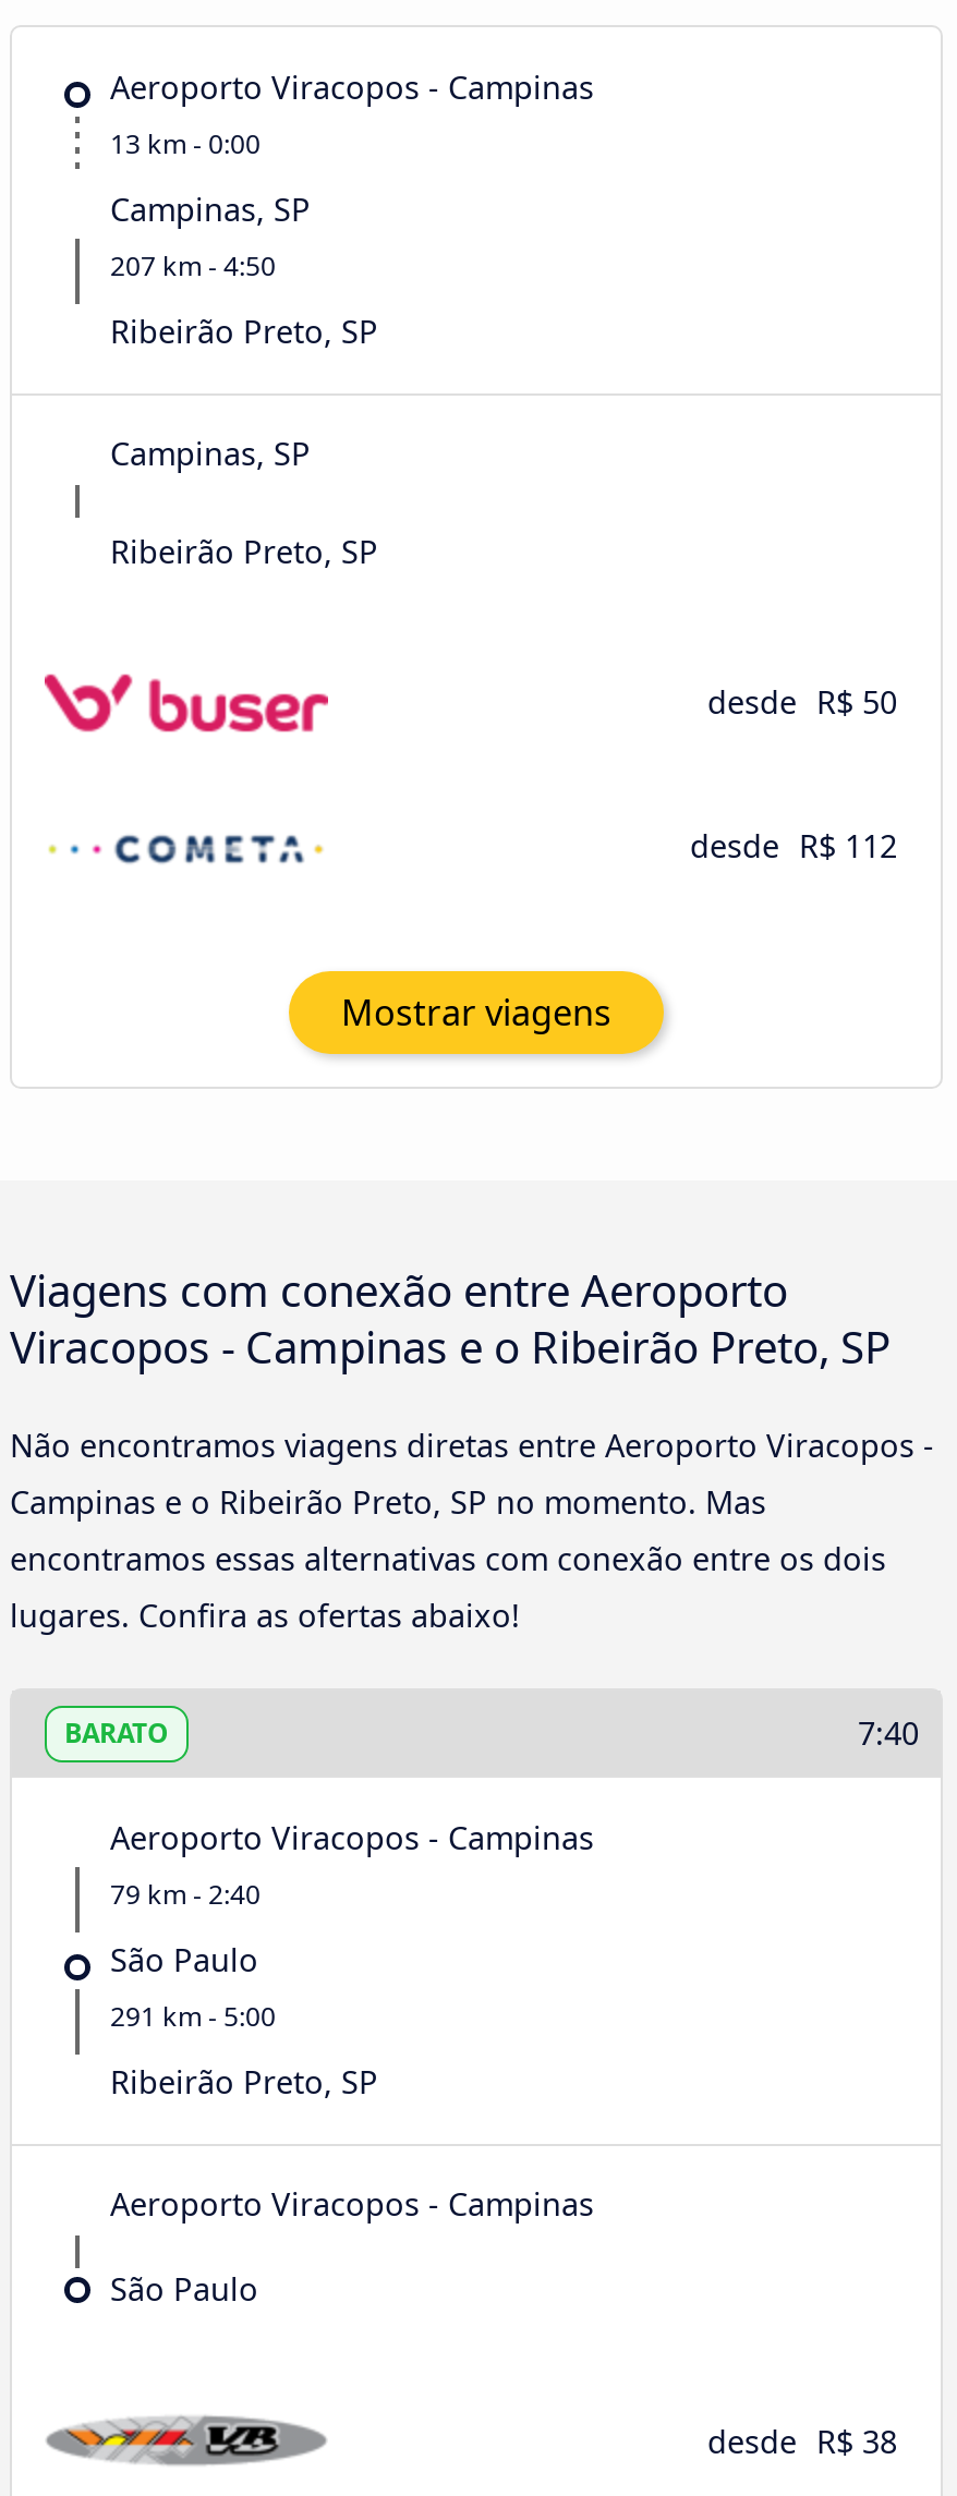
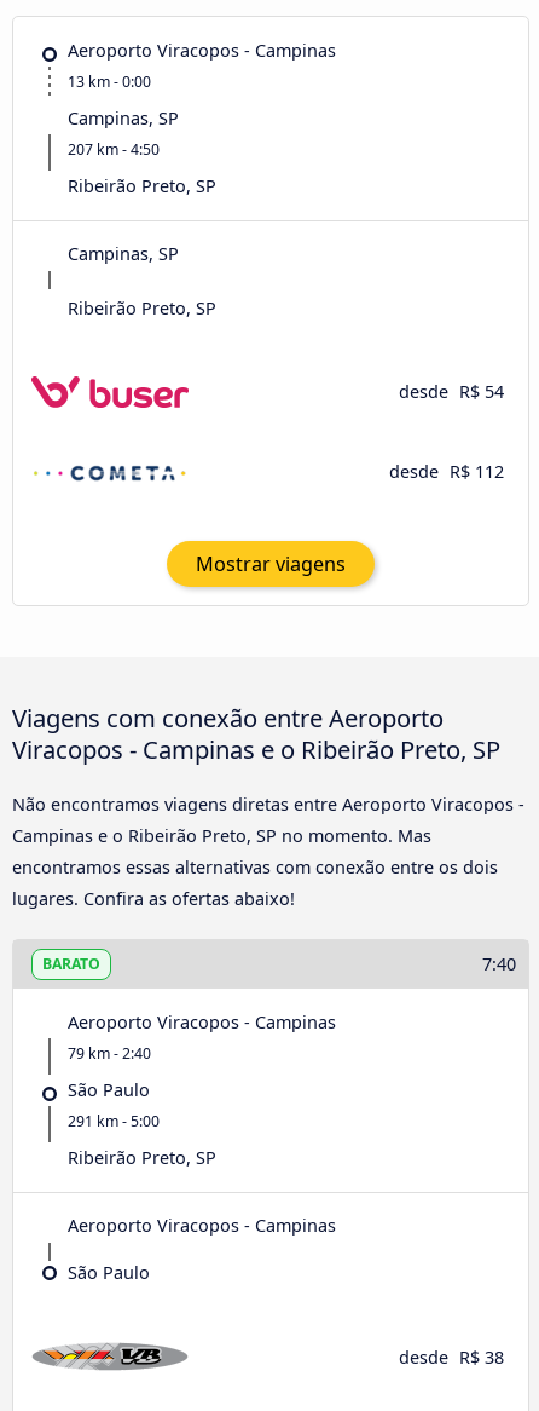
[707,682,897,723] desde R$ 50 -> [399,380,504,403] desde R$ 54

